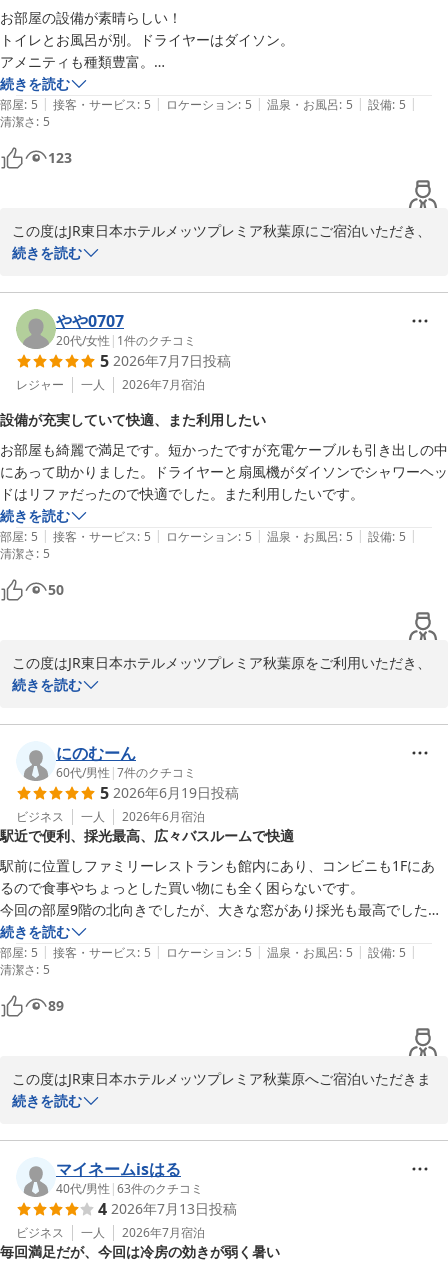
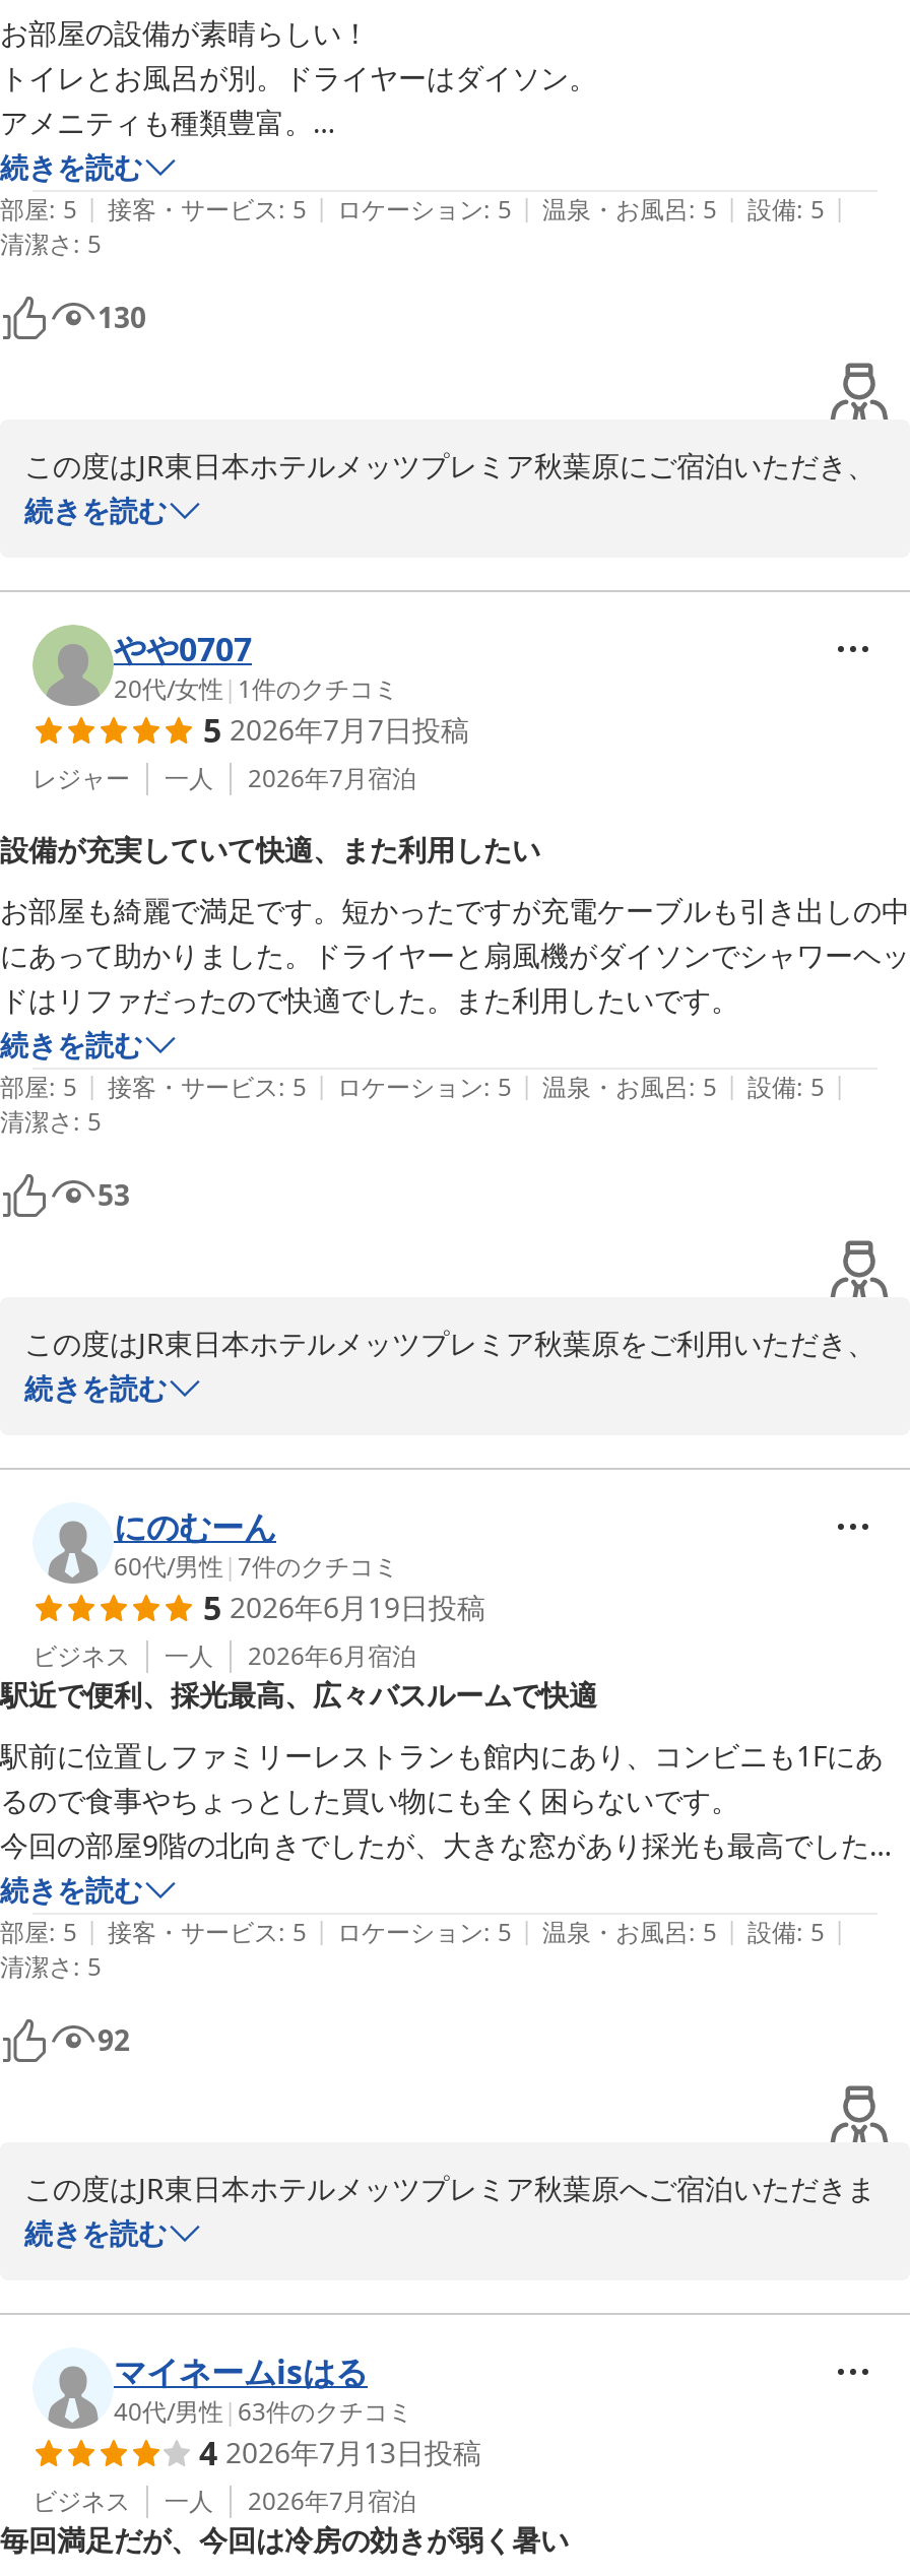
[48,148,72,167] 123 -> [97,298,146,336] 130
[48,580,64,599] 50 -> [97,1175,130,1214] 53
[48,996,64,1015] 89 -> [97,2020,130,2059] 92

